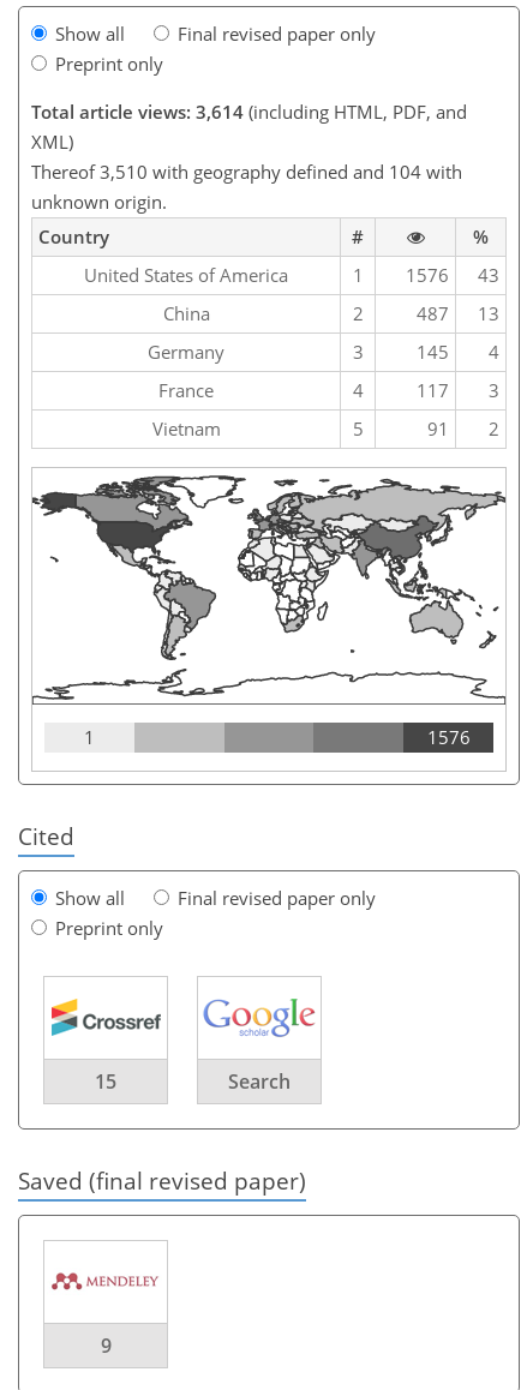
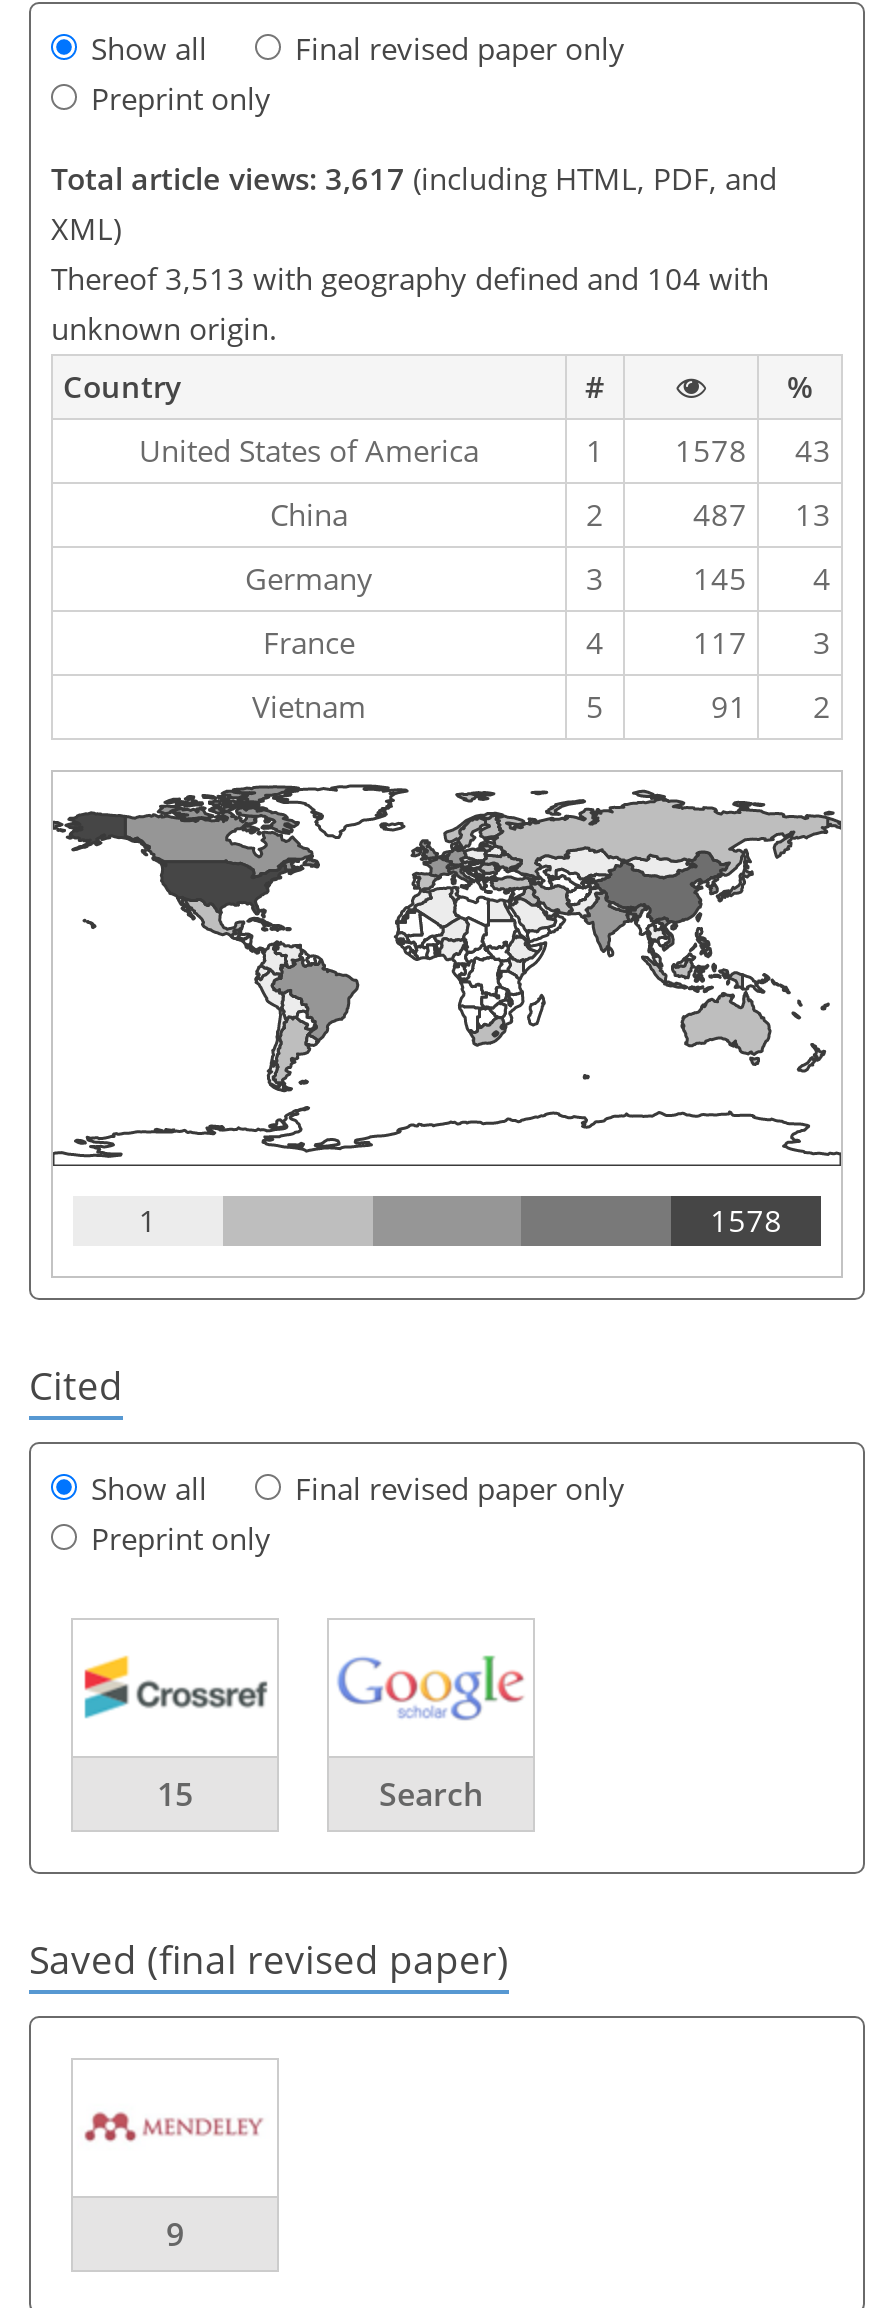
[31,99,467,123] Total article views: 3,614 (including HTML, PDF, and -> [51,158,777,198] Total article views: 3,617 (including HTML, PDF, and
[31,159,462,183] Thereof 3,510 with geography defined and 104 with -> [51,258,769,298] Thereof 3,513 with geography defined and 104 with
[352,263,499,287] 1 1576 43 -> [586,430,831,470] 1 1578 43
[427,725,470,749] 1576 -> [710,1200,782,1240] 1578

